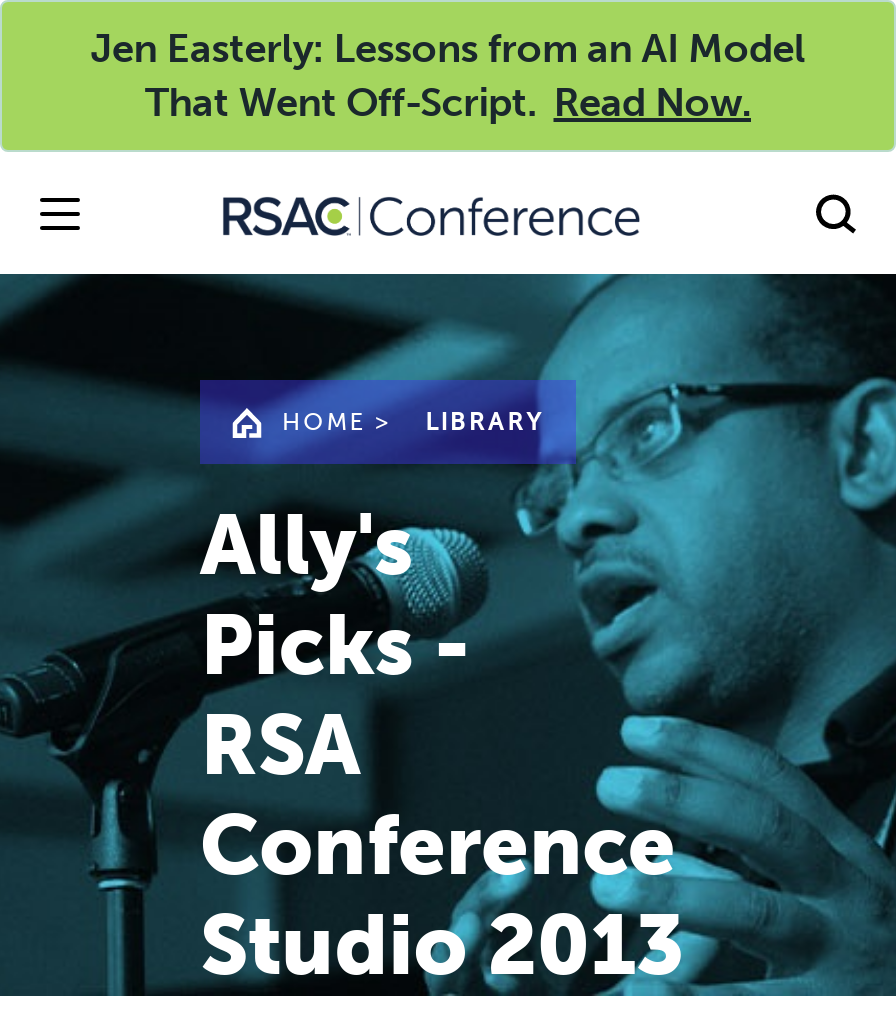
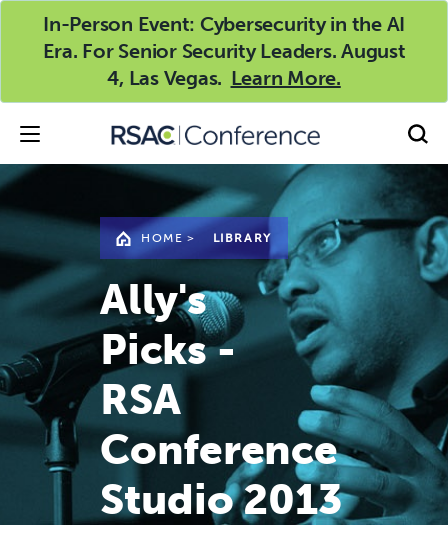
[90,24,806,126] Jen Easterly: Lessons from an AI Model | That Went Off-Script. Read Now. -> [42,12,405,90] In-Person Event: Cybersecurity in the AI | Era. For Senior Security Leaders. August | 4, Las Vegas. Learn More.

